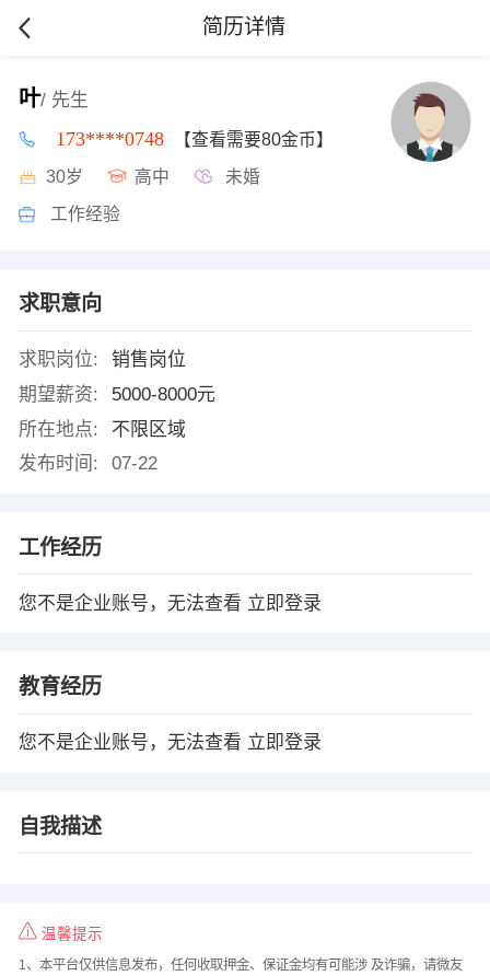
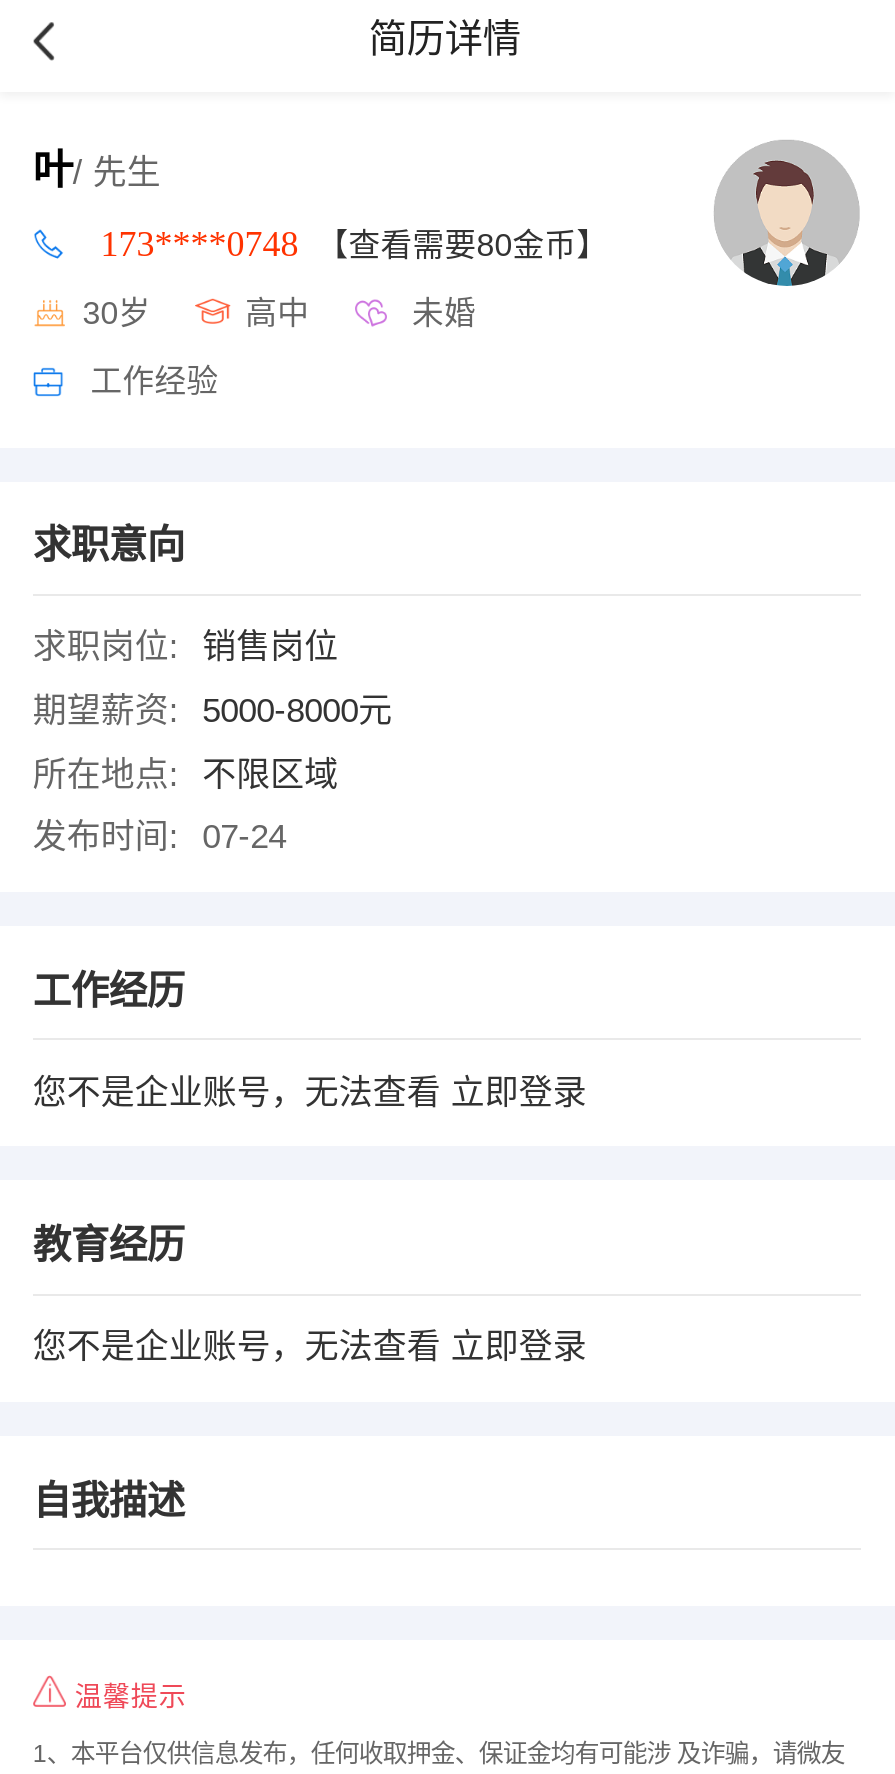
[18,453,157,474] 发布时间: 07-22 -> [33,819,286,857] 发布时间: 07-24

